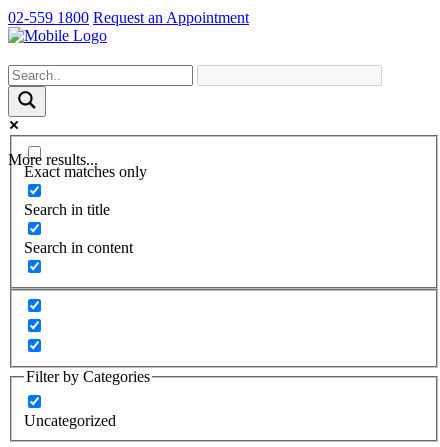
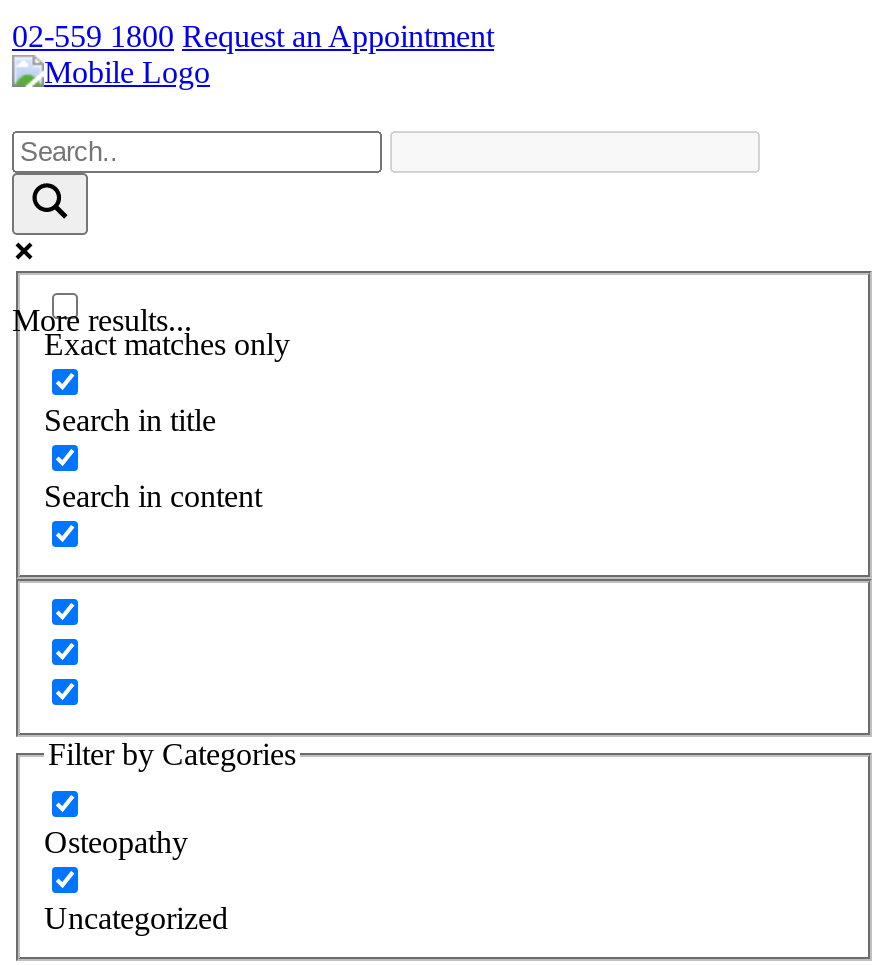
none -> [44,824,188,858] Osteopathy

